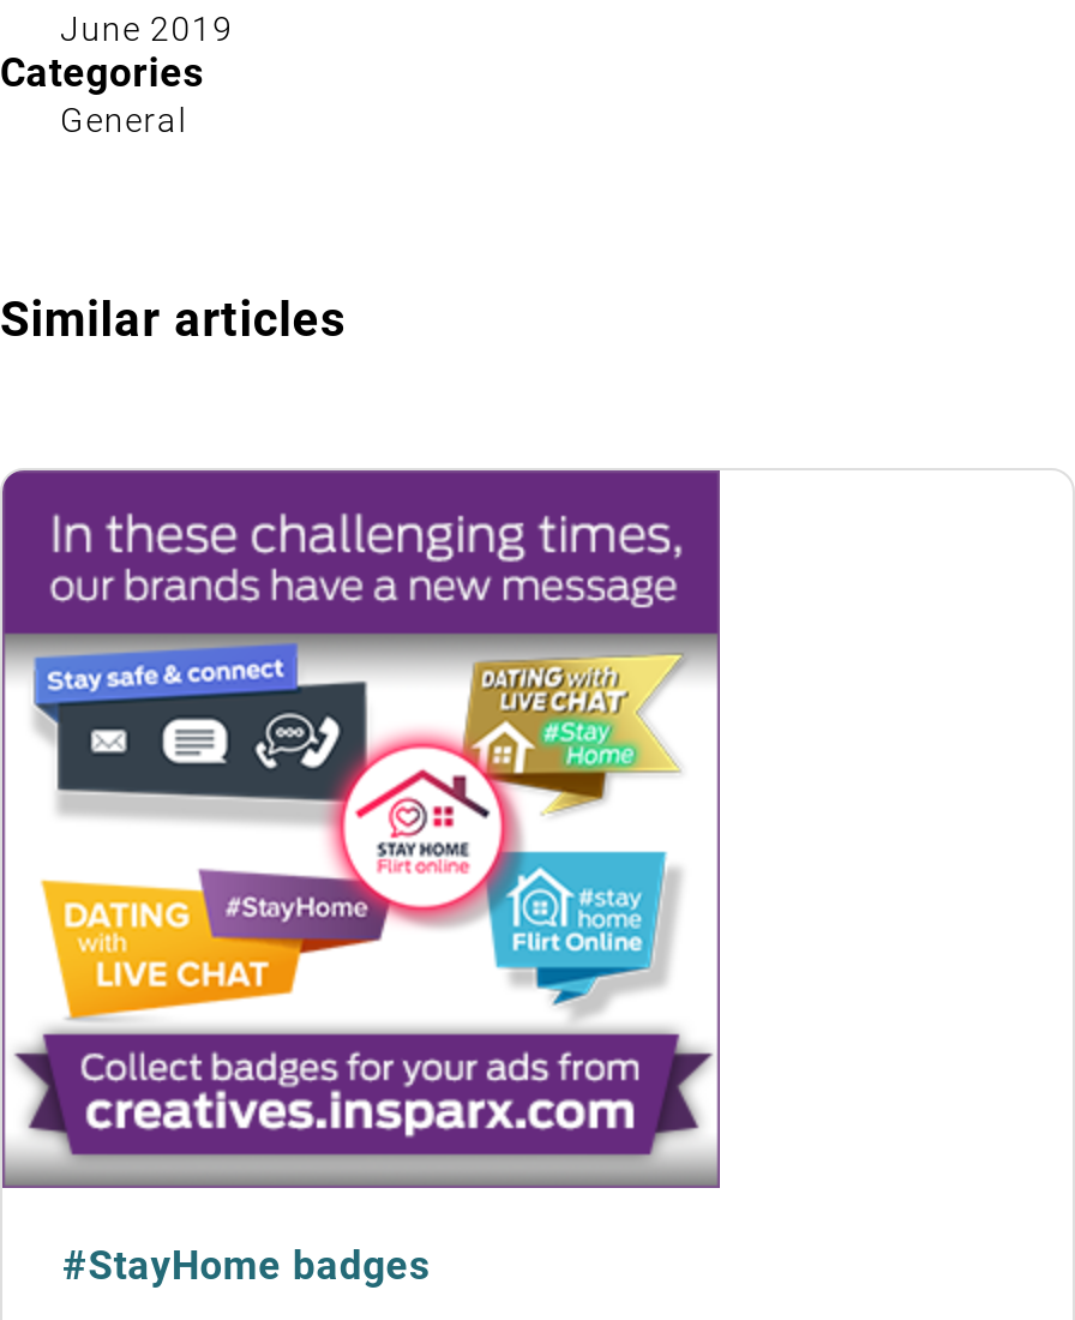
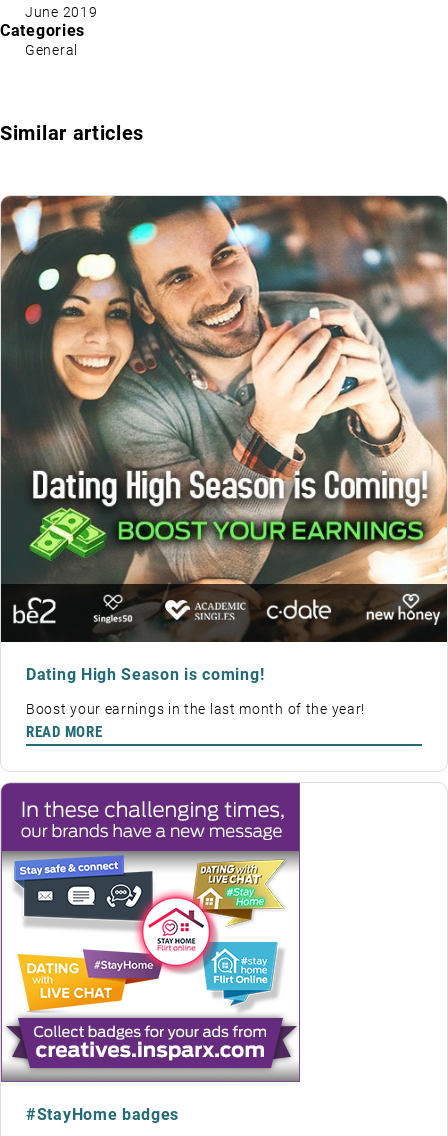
none -> [3,195,445,741] [image] | Dating High Season is coming! | Boost your earnings in the last month of the year! | READ MORE

